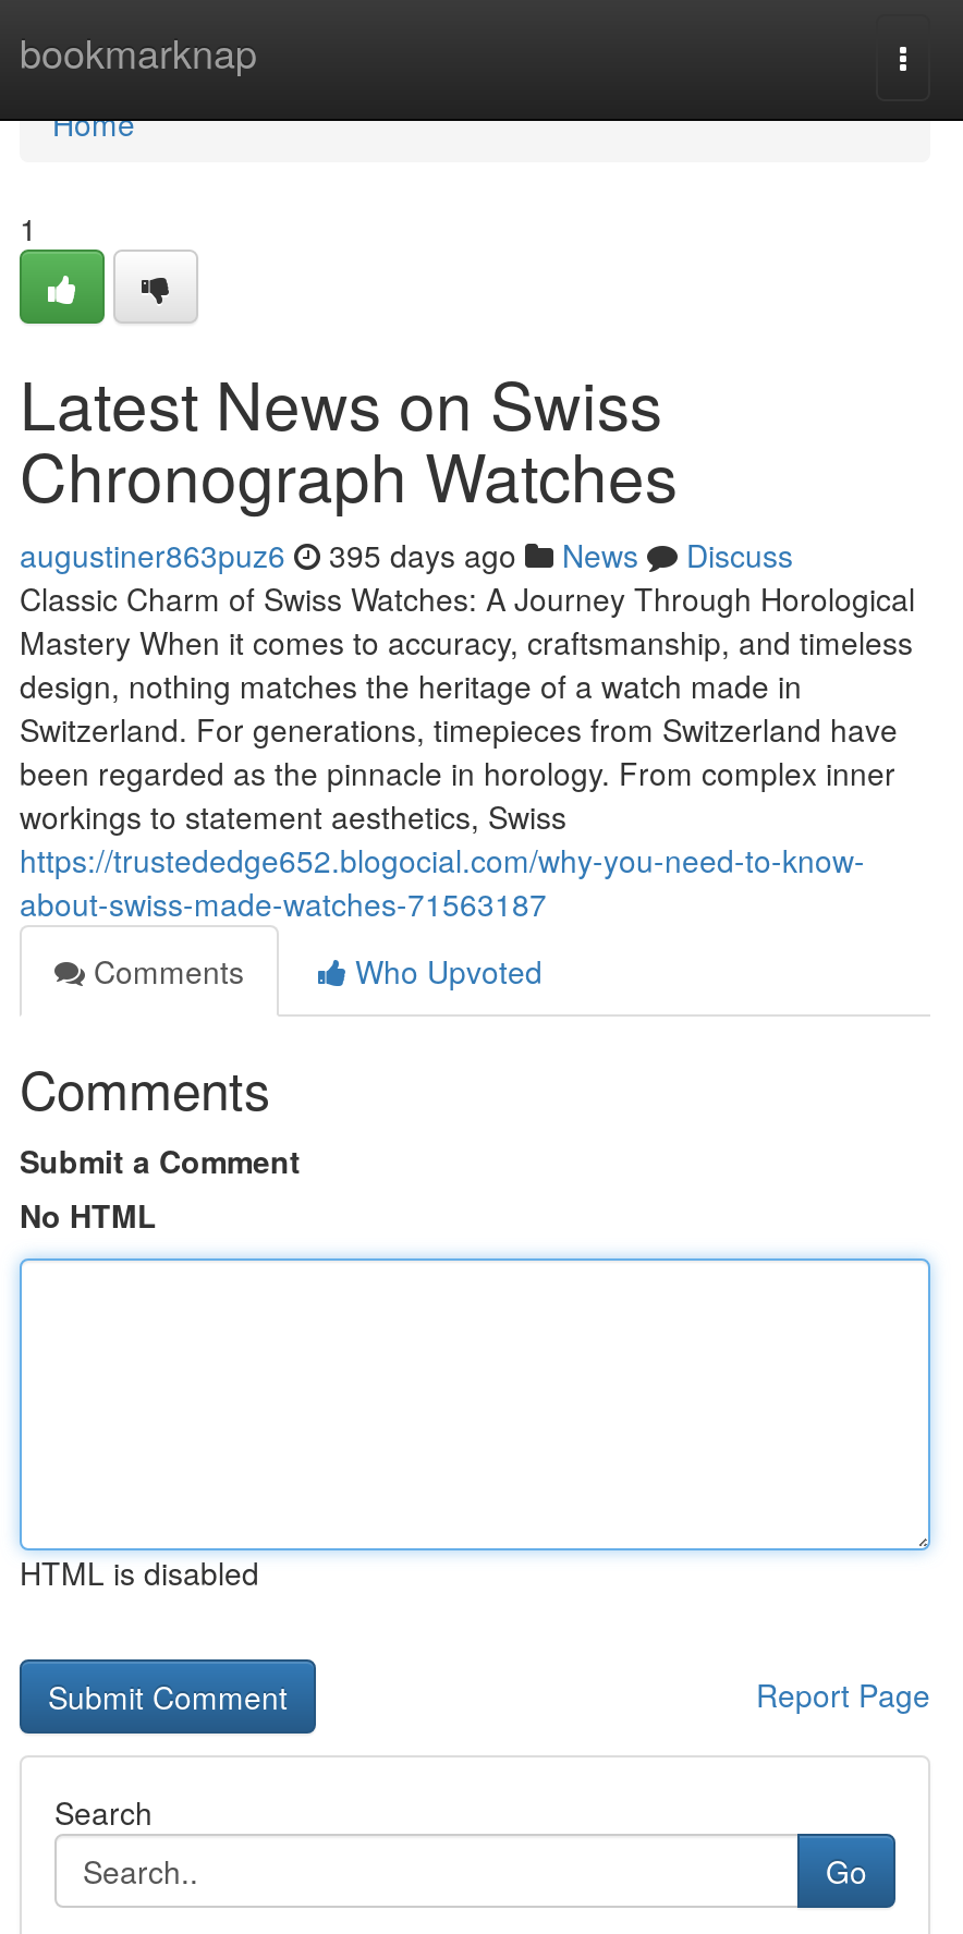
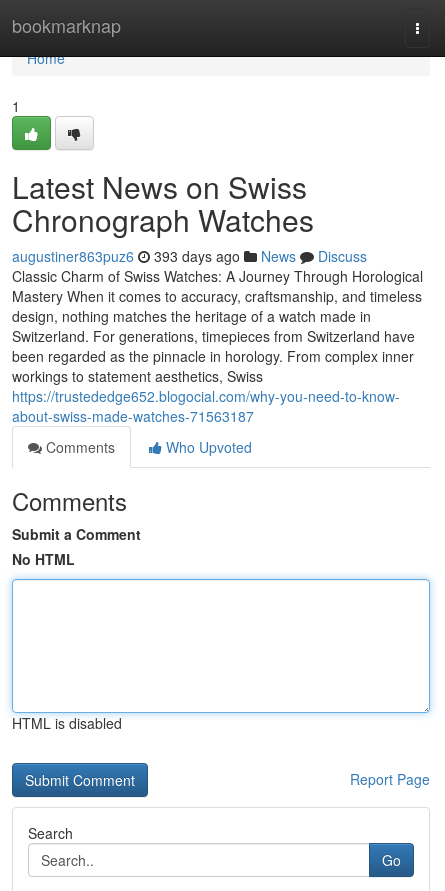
[20,533,793,576] augustiner863puz6 395 days ago News Discuss -> [12,246,367,266] augustiner863puz6 393 days ago News Discuss

